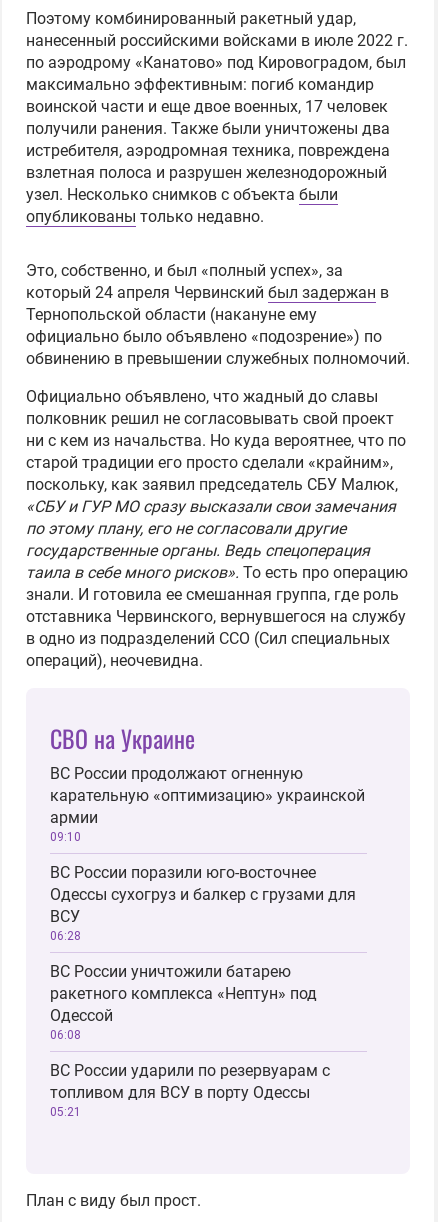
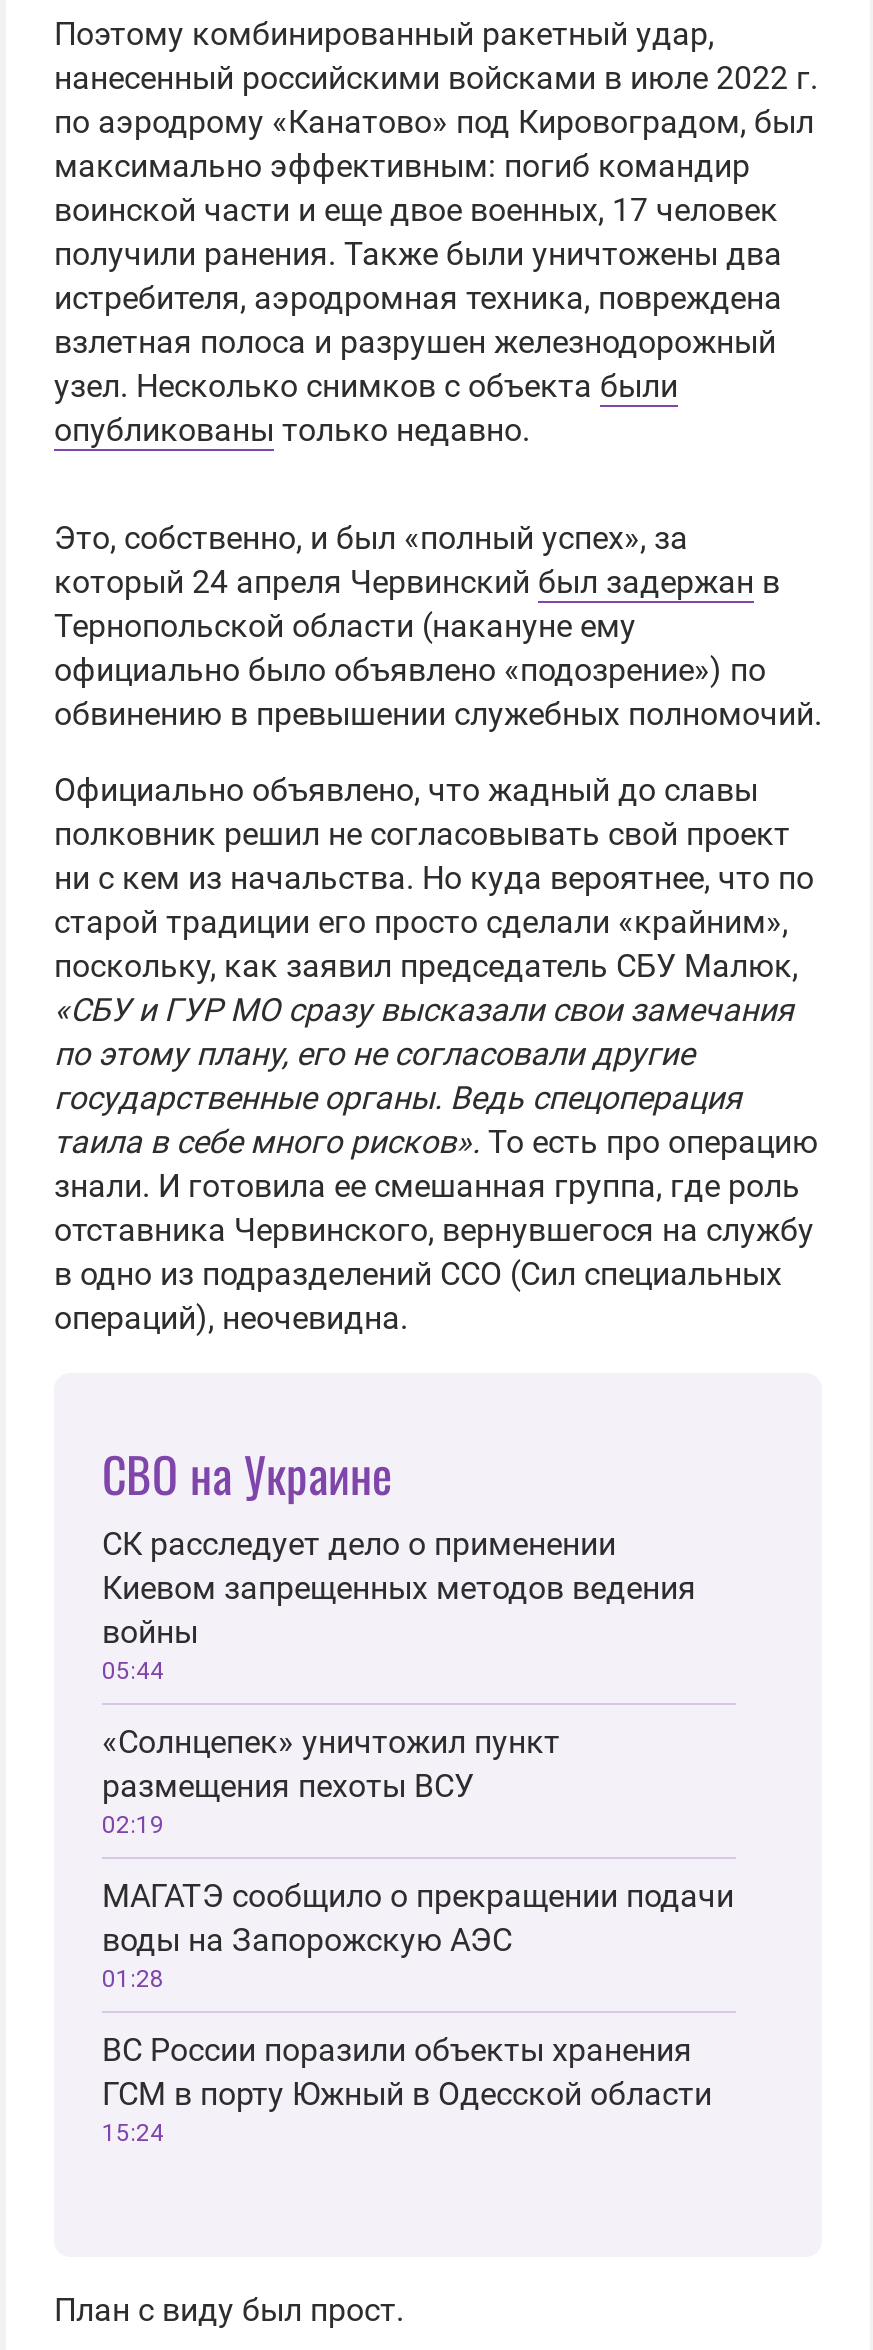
[50,764,365,844] ВС России продолжают огненную | карательную «оптимизацию» украинской | армии | 09:10 -> [102,1525,696,1685] СК расследует дело о применении | Киевом запрещенных методов ведения | войны | 05:44
[50,863,356,943] ВС России поразили юго-восточнее | Одессы сухогруз и балкер с грузами для | ВСУ | 06:28 -> [102,1723,560,1839] «Солнцепек» уничтожил пункт | размещения пехоты ВСУ | 02:19
[50,962,317,1042] ВС России уничтожили батарею | ракетного комплекса «Нептун» под | Одессой | 06:08 -> [102,1877,734,1993] МАГАТЭ сообщило о прекращении подачи | воды на Запорожскую АЭС | 01:28
[50,1061,330,1119] ВС России ударили по резервуарам с | топливом для ВСУ в порту Одессы | 05:21 -> [102,2031,712,2147] ВС России поразили объекты хранения | ГСМ в порту Южный в Одесской области | 15:24

